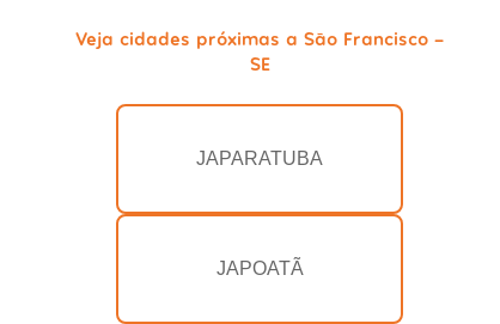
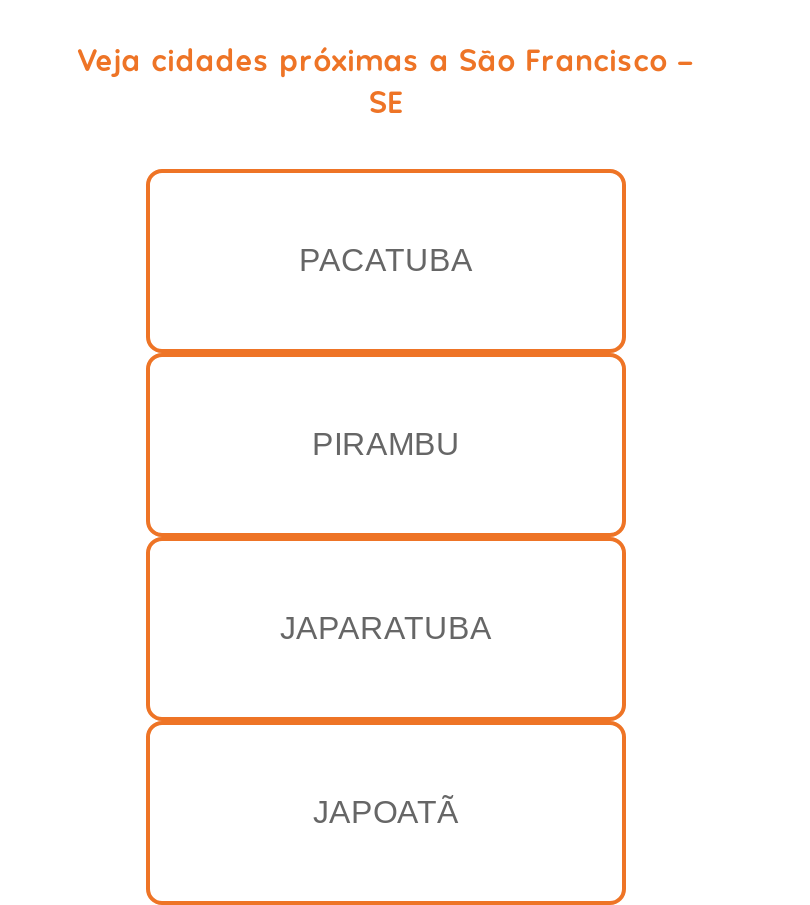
none -> [299,244,473,278] PACATUBA
none -> [312,428,460,462] PIRAMBU

